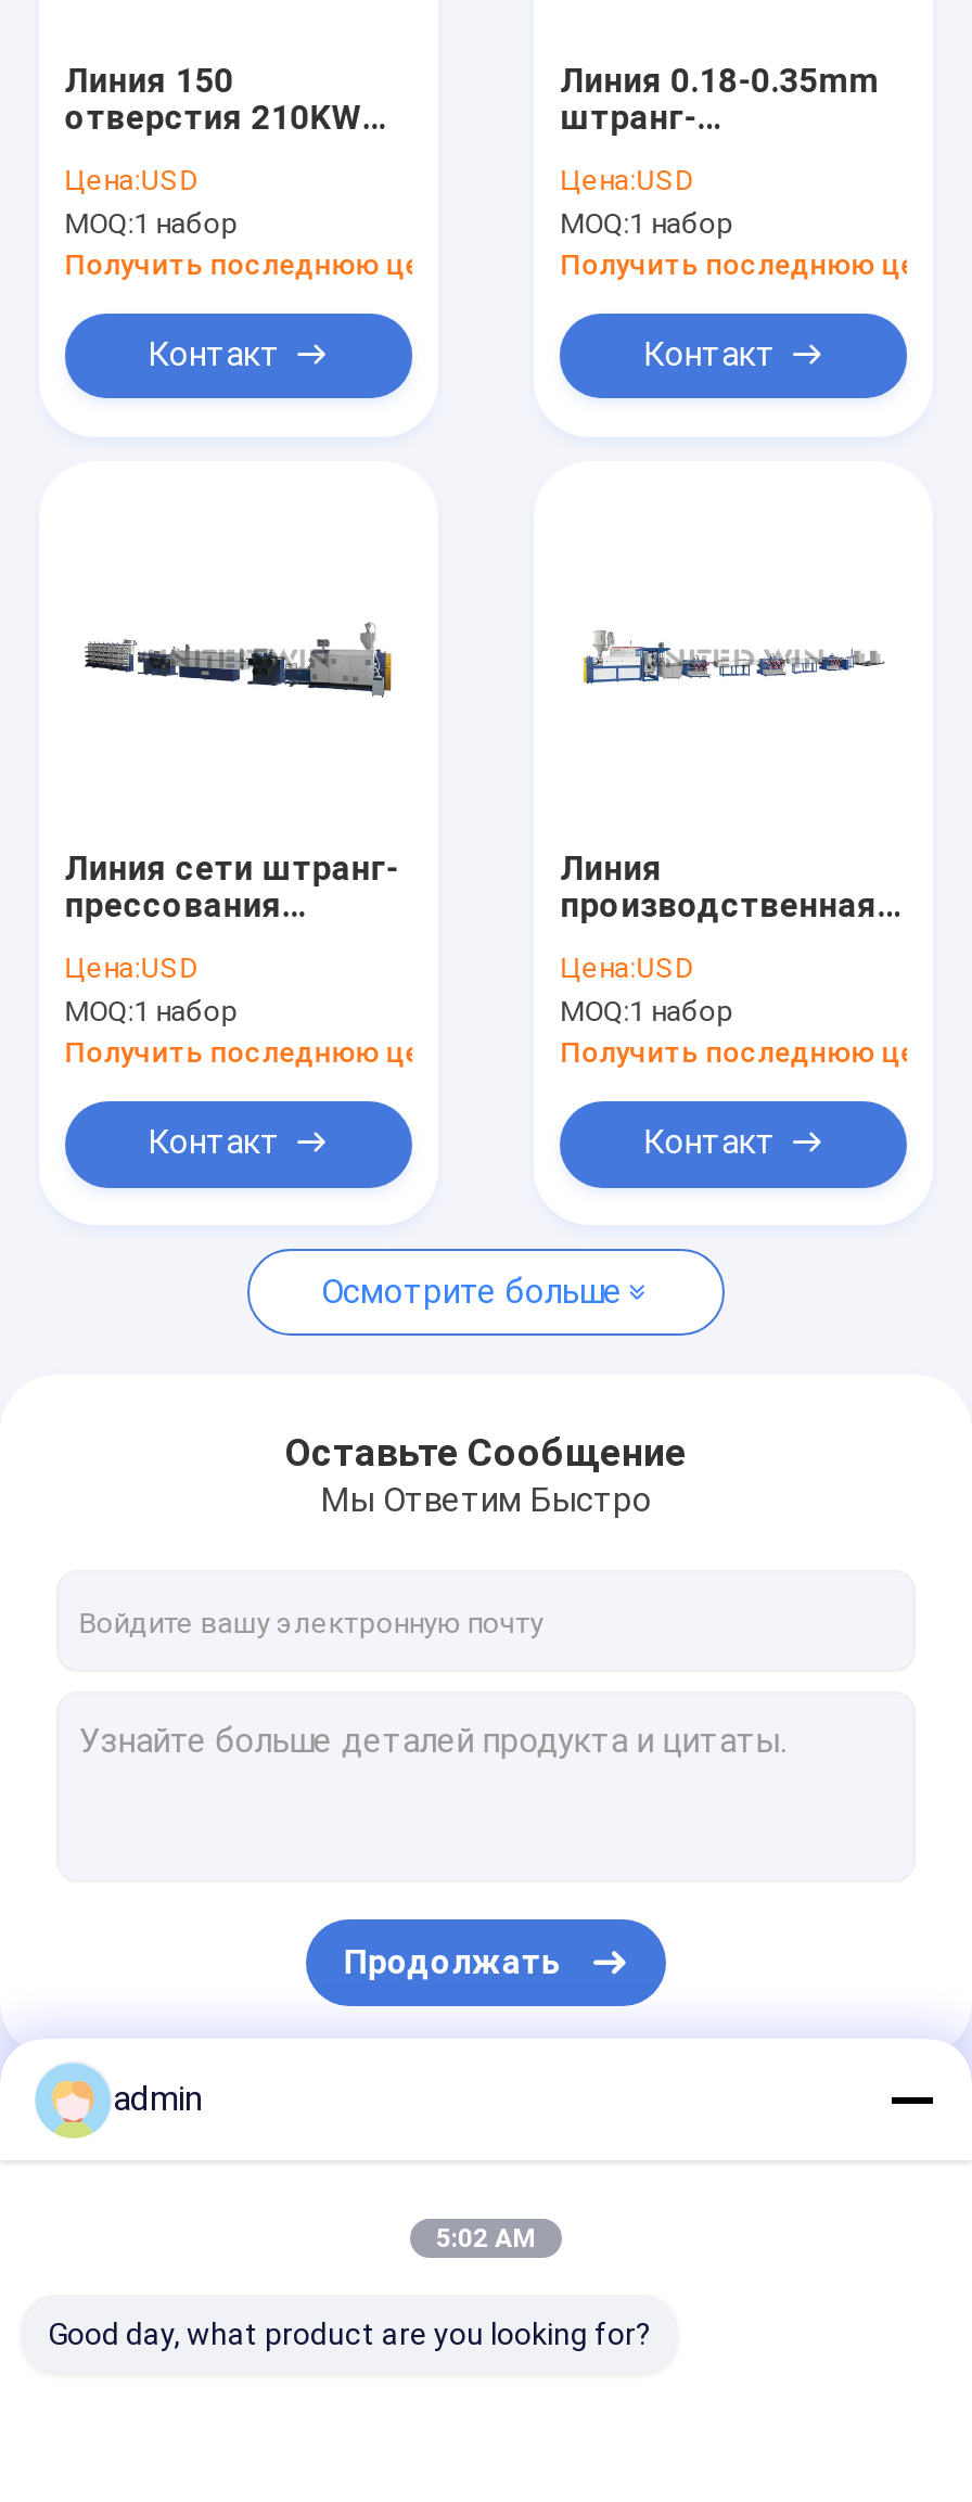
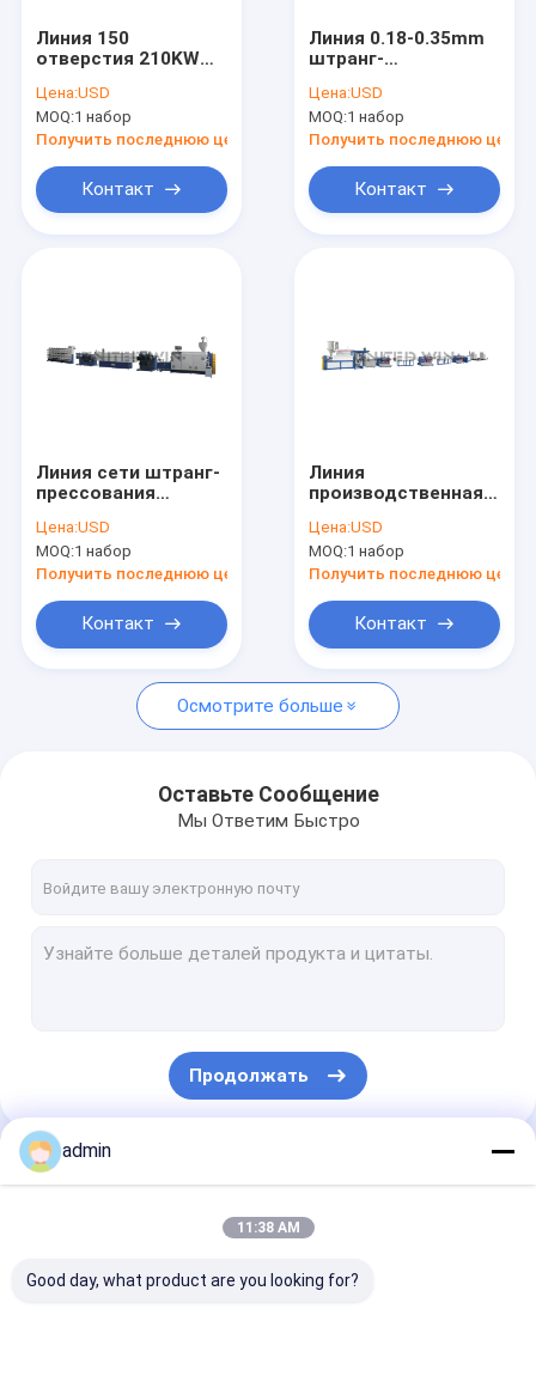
[436,2223,536,2254] 5:02 AM -> [236,1219,300,1236] 11:38 AM

